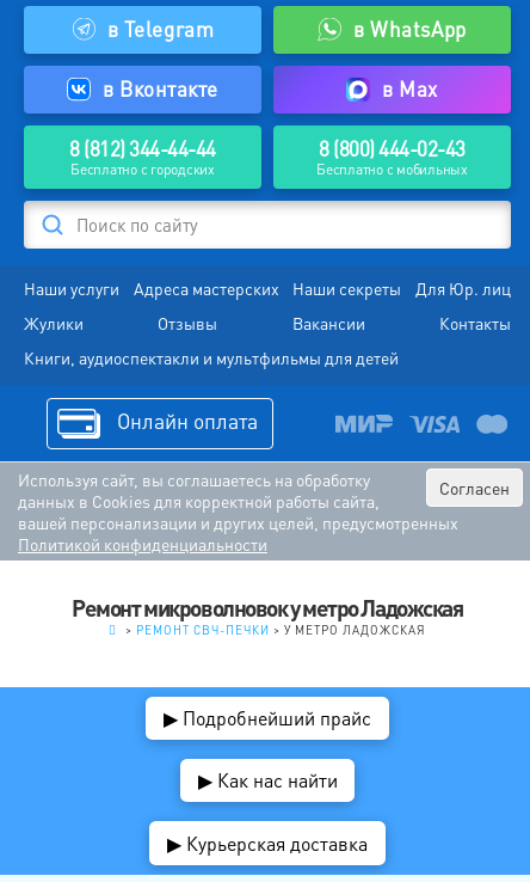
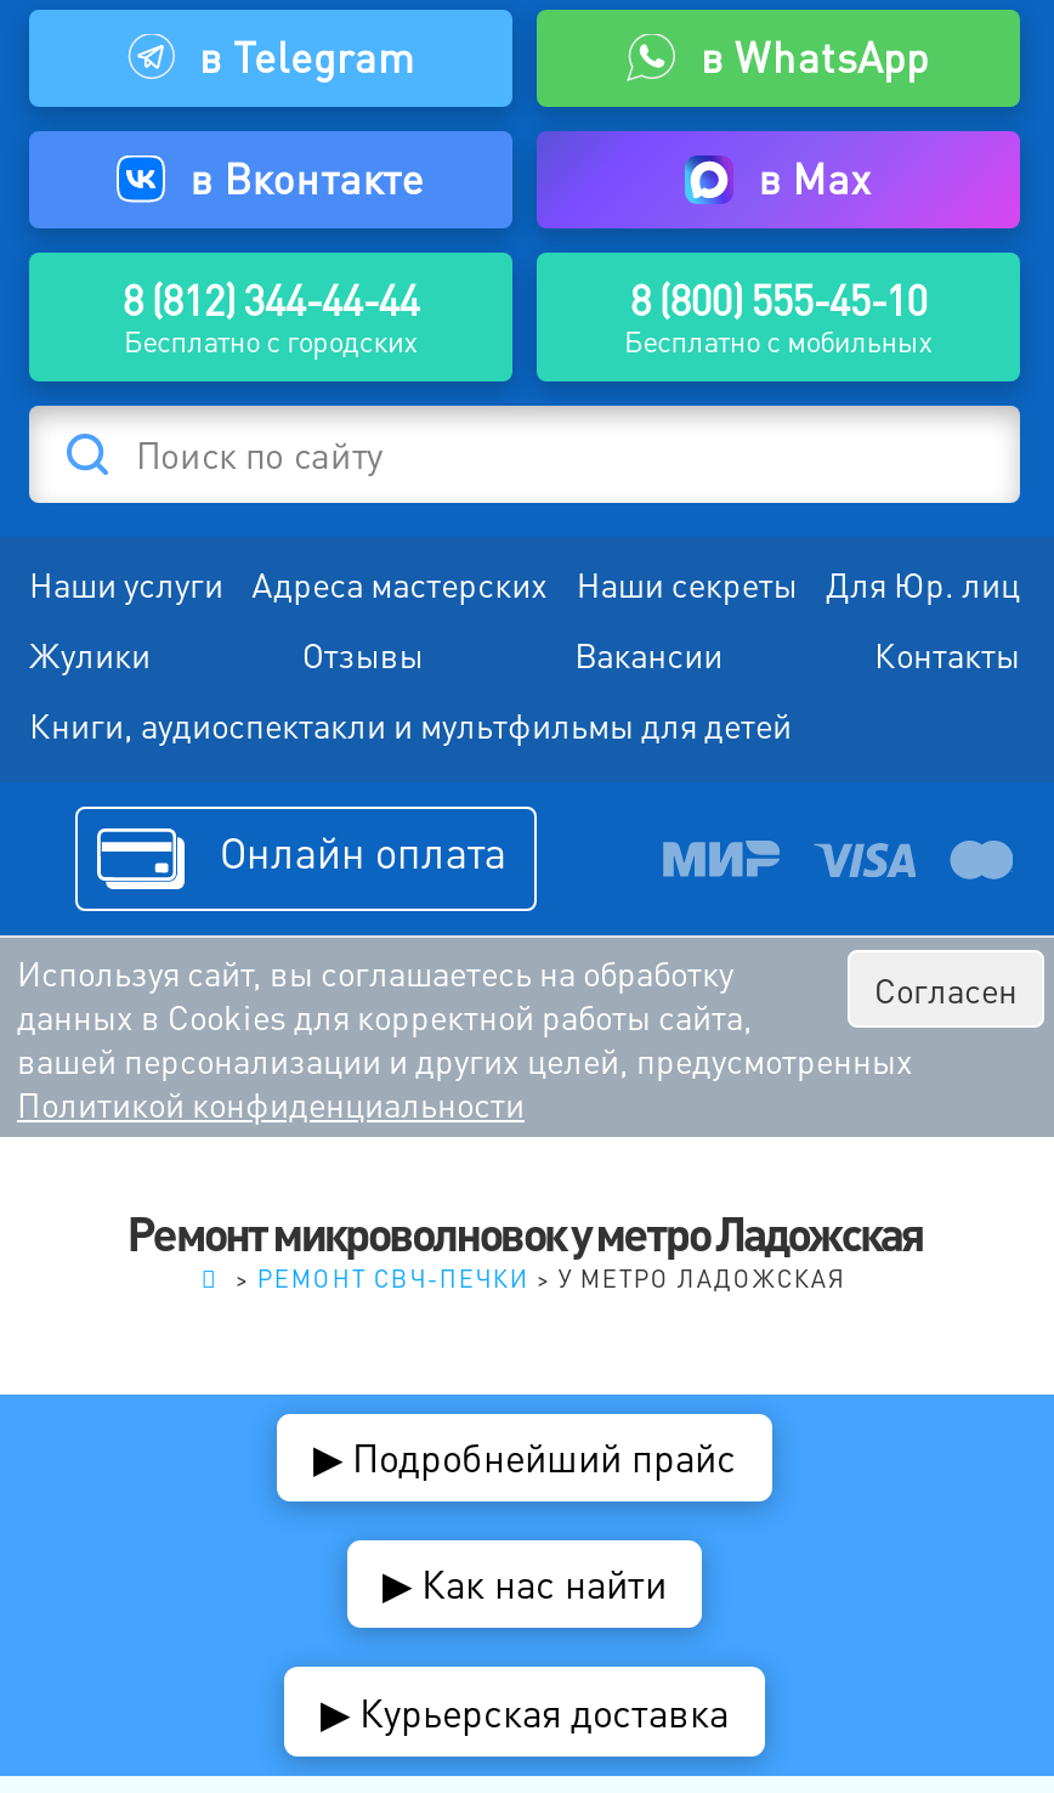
[319,135,465,161] 8 (800) 444-02-43 -> [630,272,927,325] 8 (800) 555-45-10

